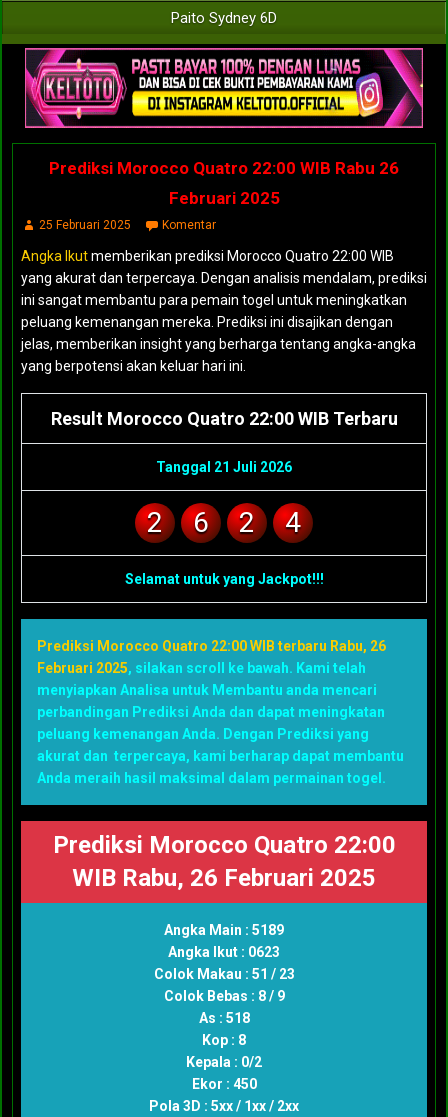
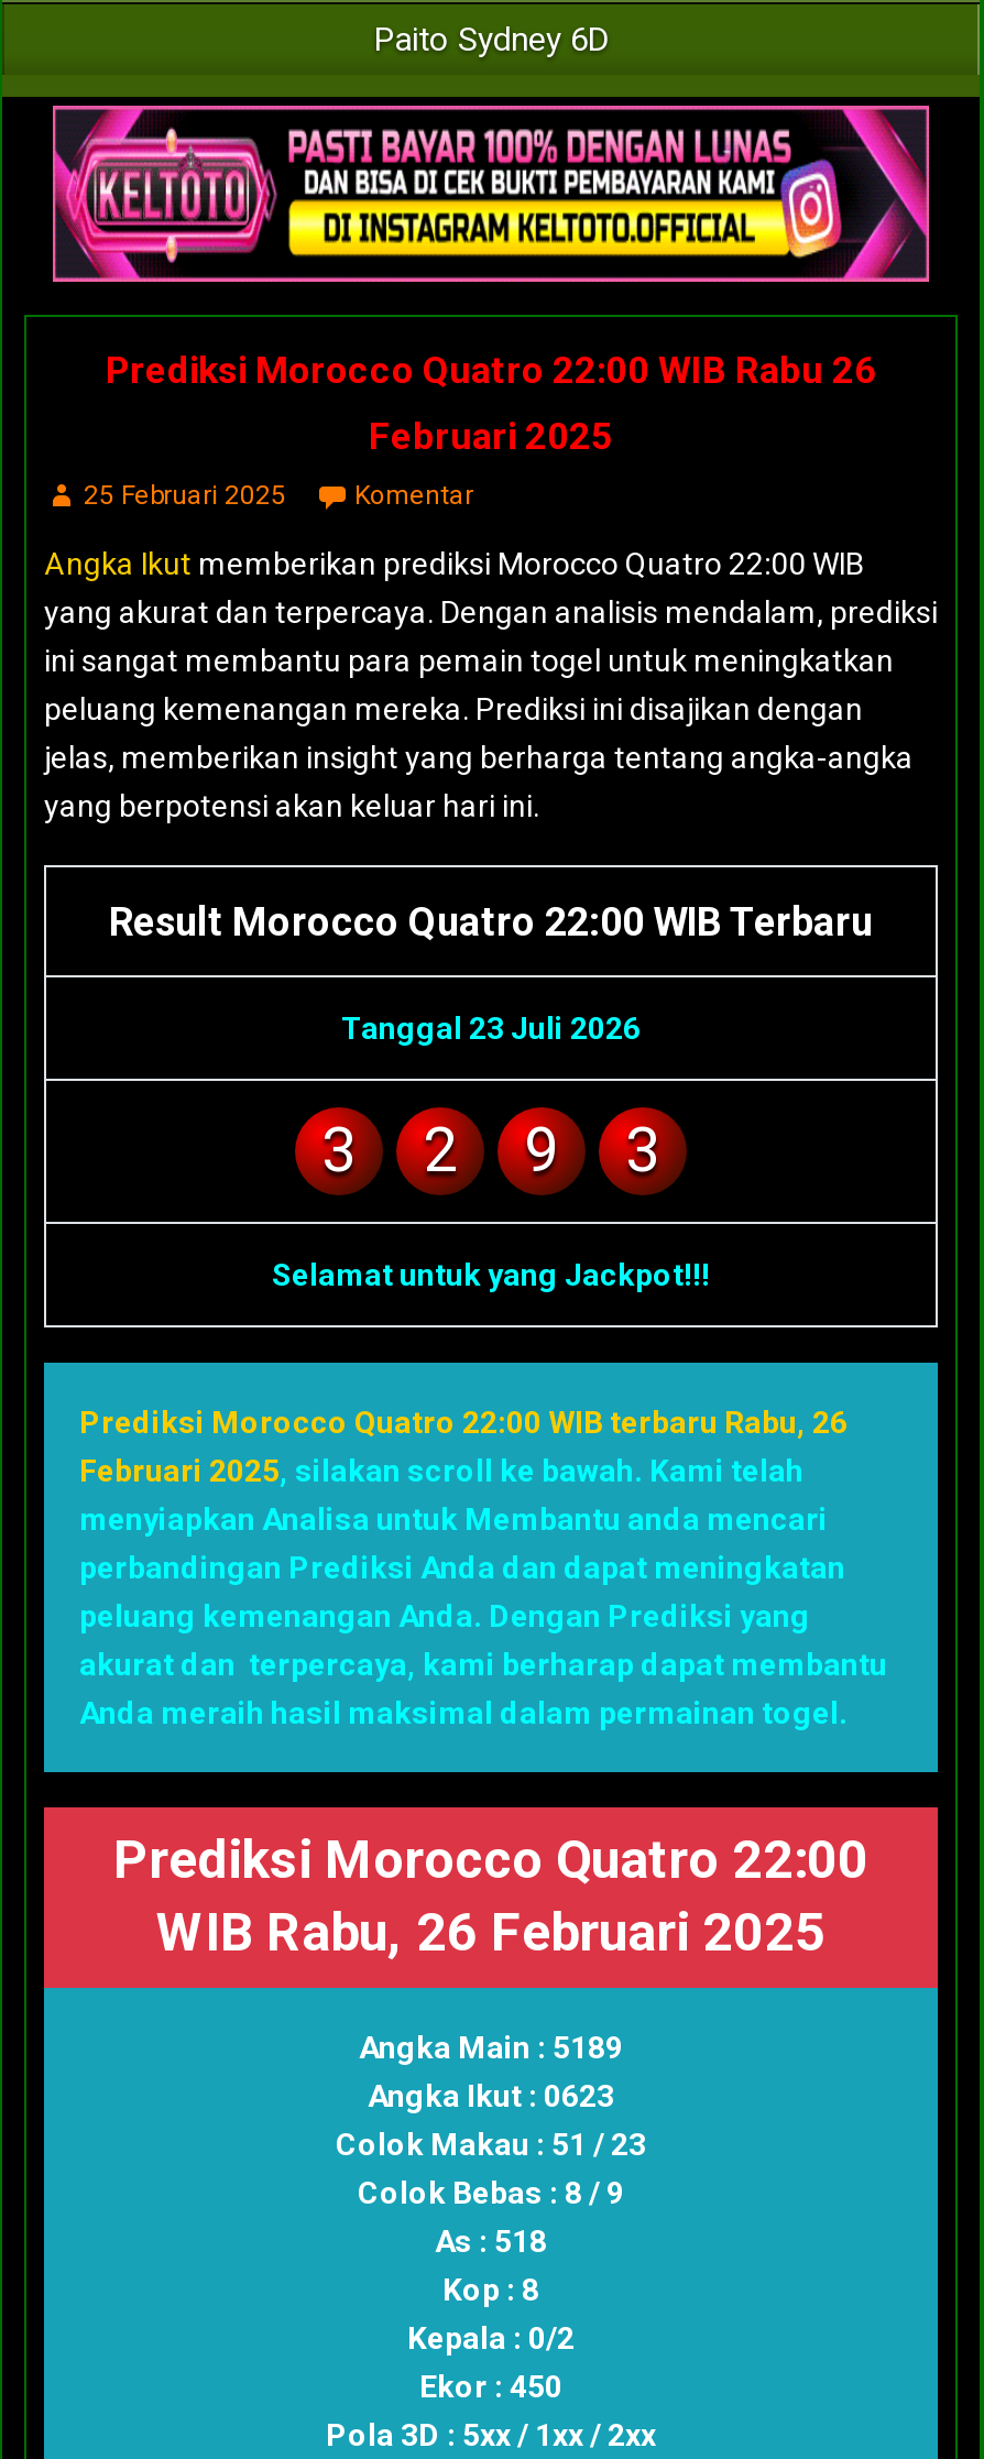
[156,458,292,474] Tanggal 21 Juli 2026 -> [321,1009,641,1185] Tanggal 23 Juli 2026 | 3
[193,505,301,538] 6 | 2 | 4 -> [524,1113,660,1185] 9 | 3

